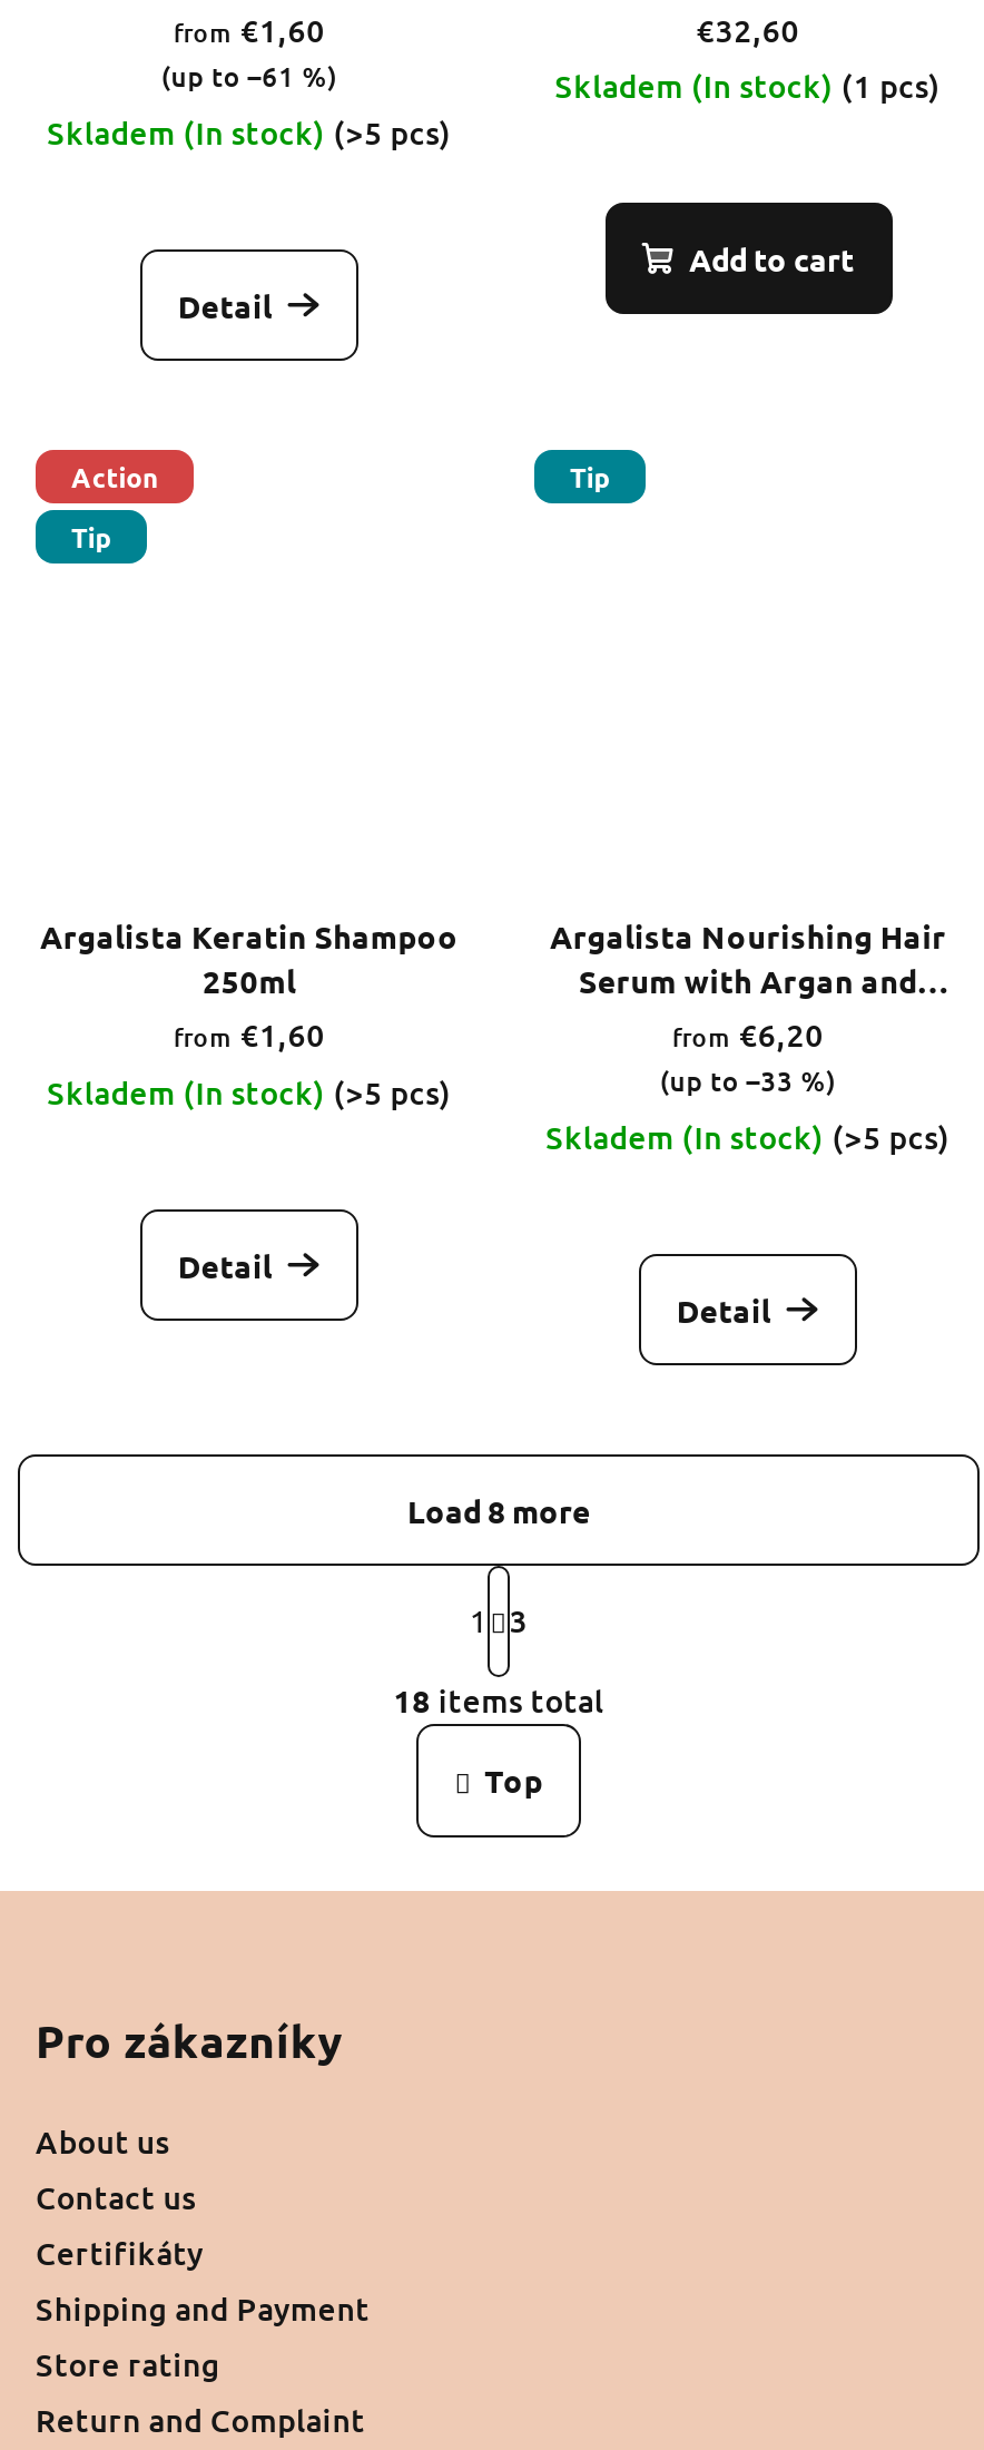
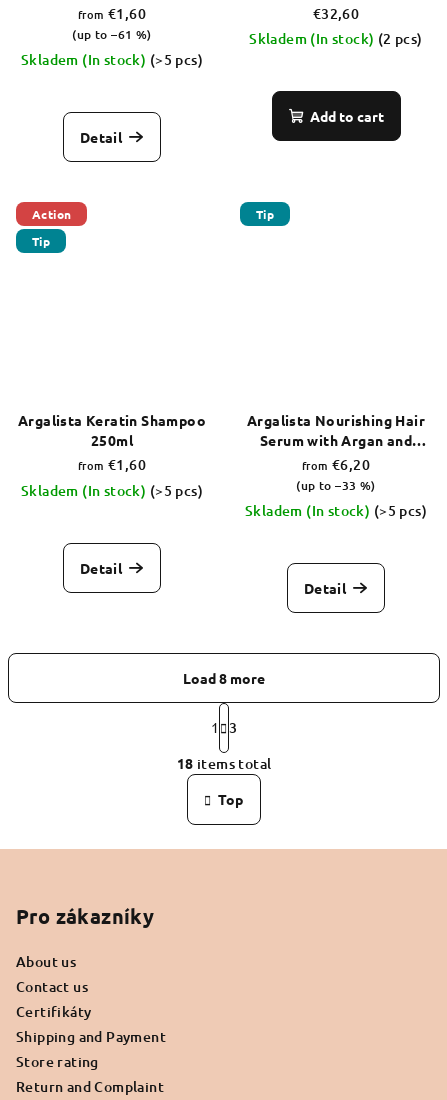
[555,65,941,107] Skladem (In stock) (1 pcs) -> [249,29,423,48] Skladem (In stock) (2 pcs)

